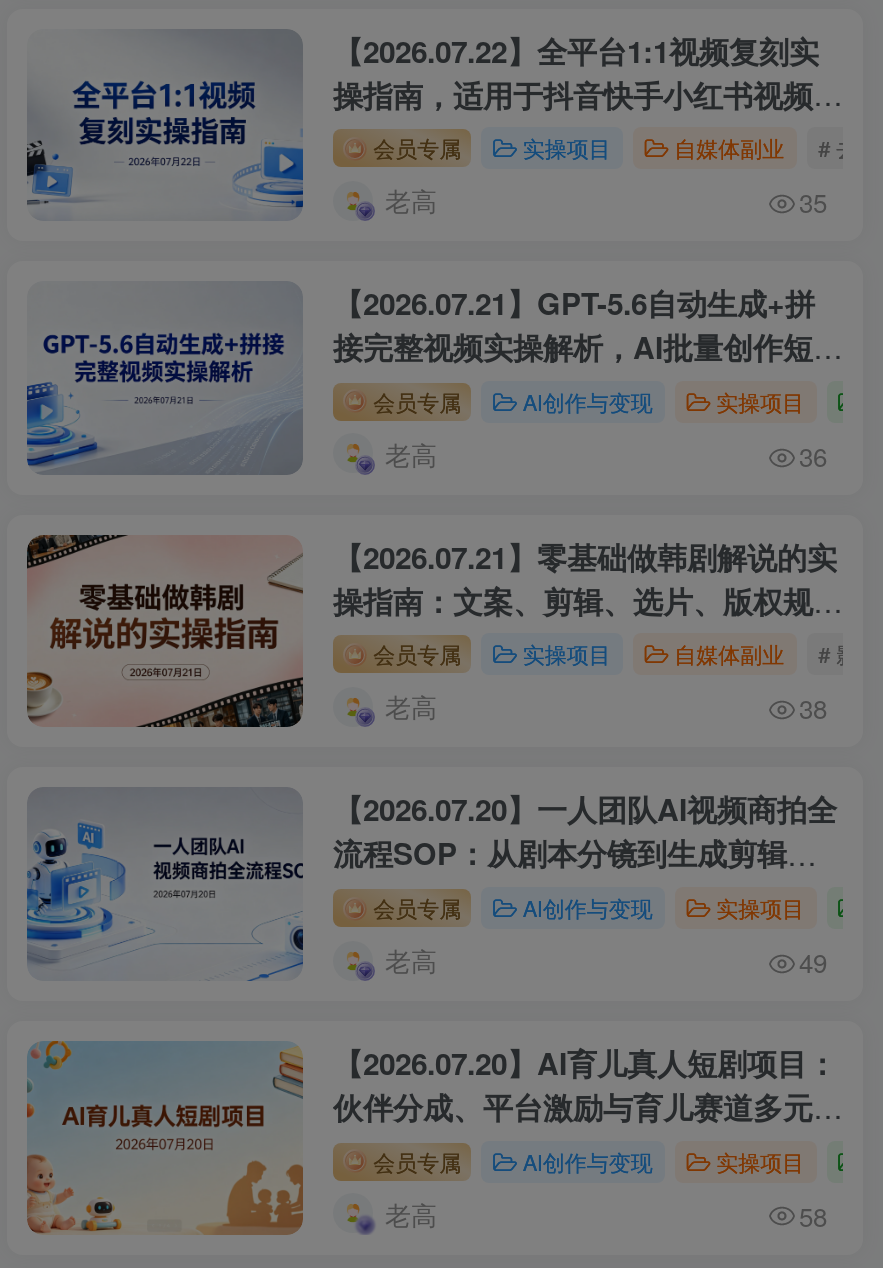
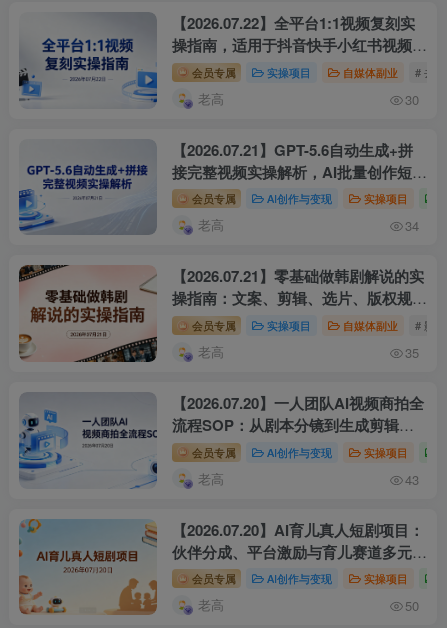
[799,184,827,222] 35 -> [405,90,419,109] 30
[799,437,827,475] 36 -> [405,216,419,235] 34
[799,690,827,728] 38 -> [405,343,419,362] 35
[799,943,827,981] 49 -> [405,470,419,489] 43
[799,1196,827,1234] 58 -> [405,596,419,615] 50

